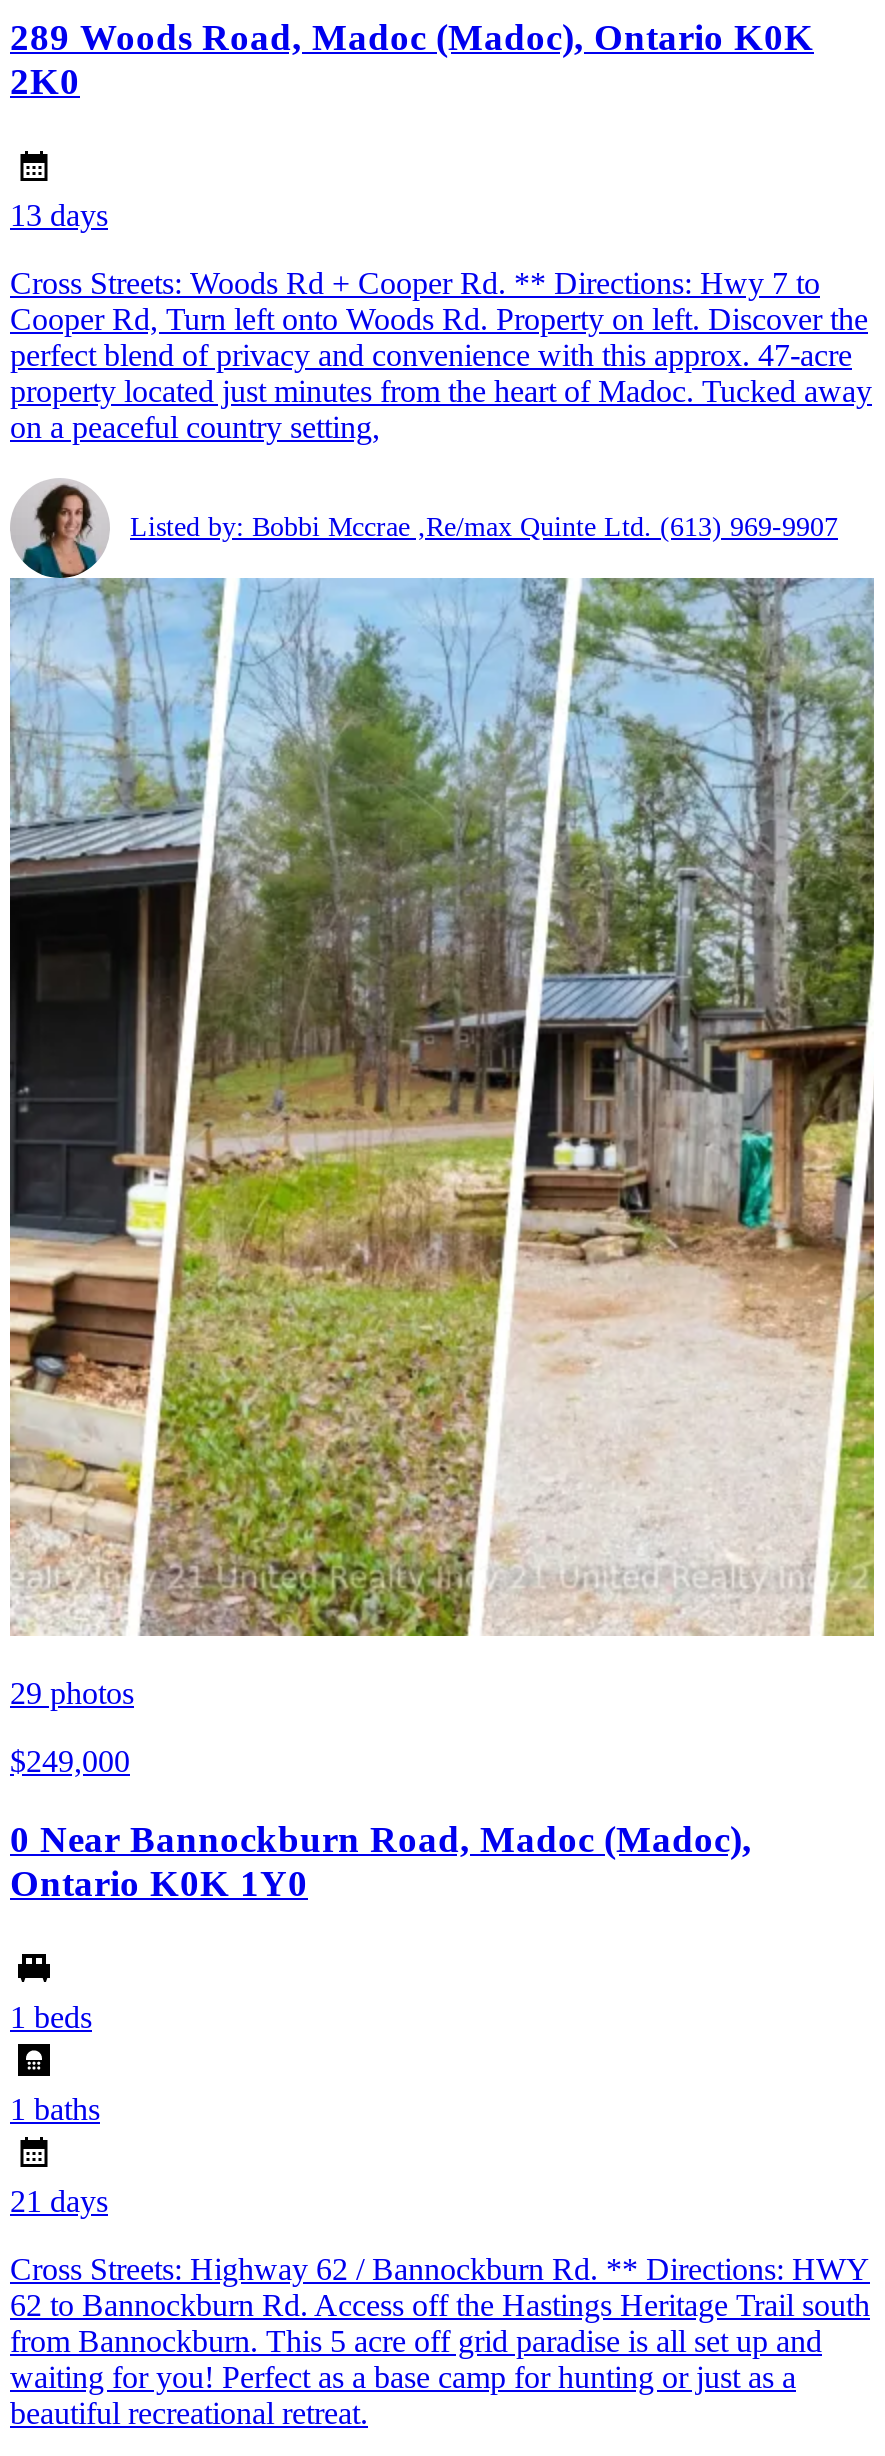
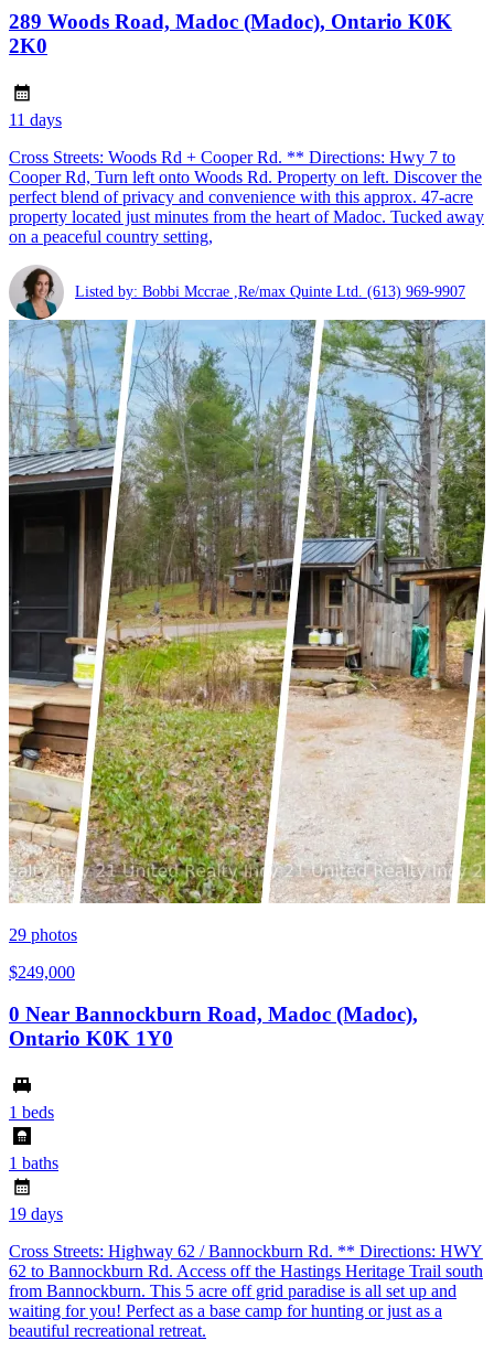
[10,199,108,233] 13 days -> [9,110,62,129] 11 days
[10,2183,108,2217] 21 days -> [9,1205,63,1223] 19 days

